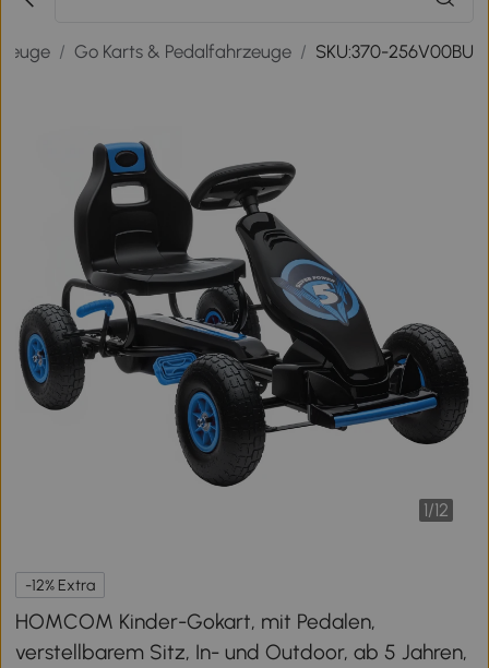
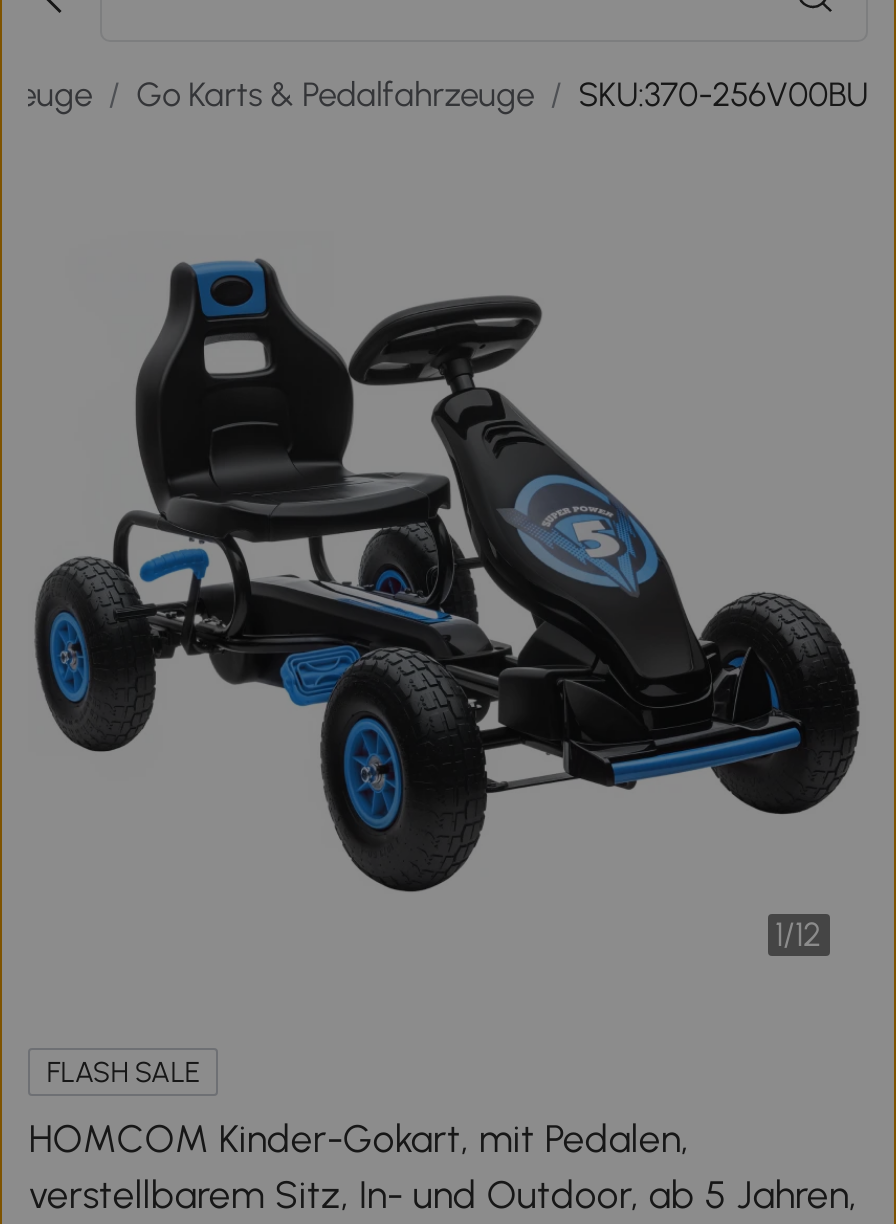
[25,575,95,595] -12% Extra -> [47,1054,201,1090] FLASH SALE

